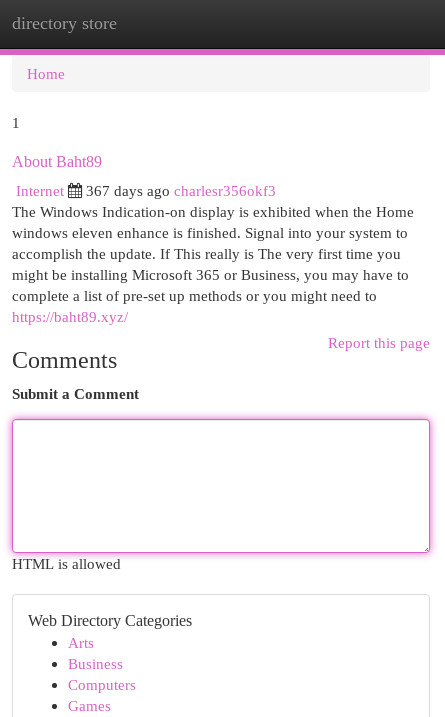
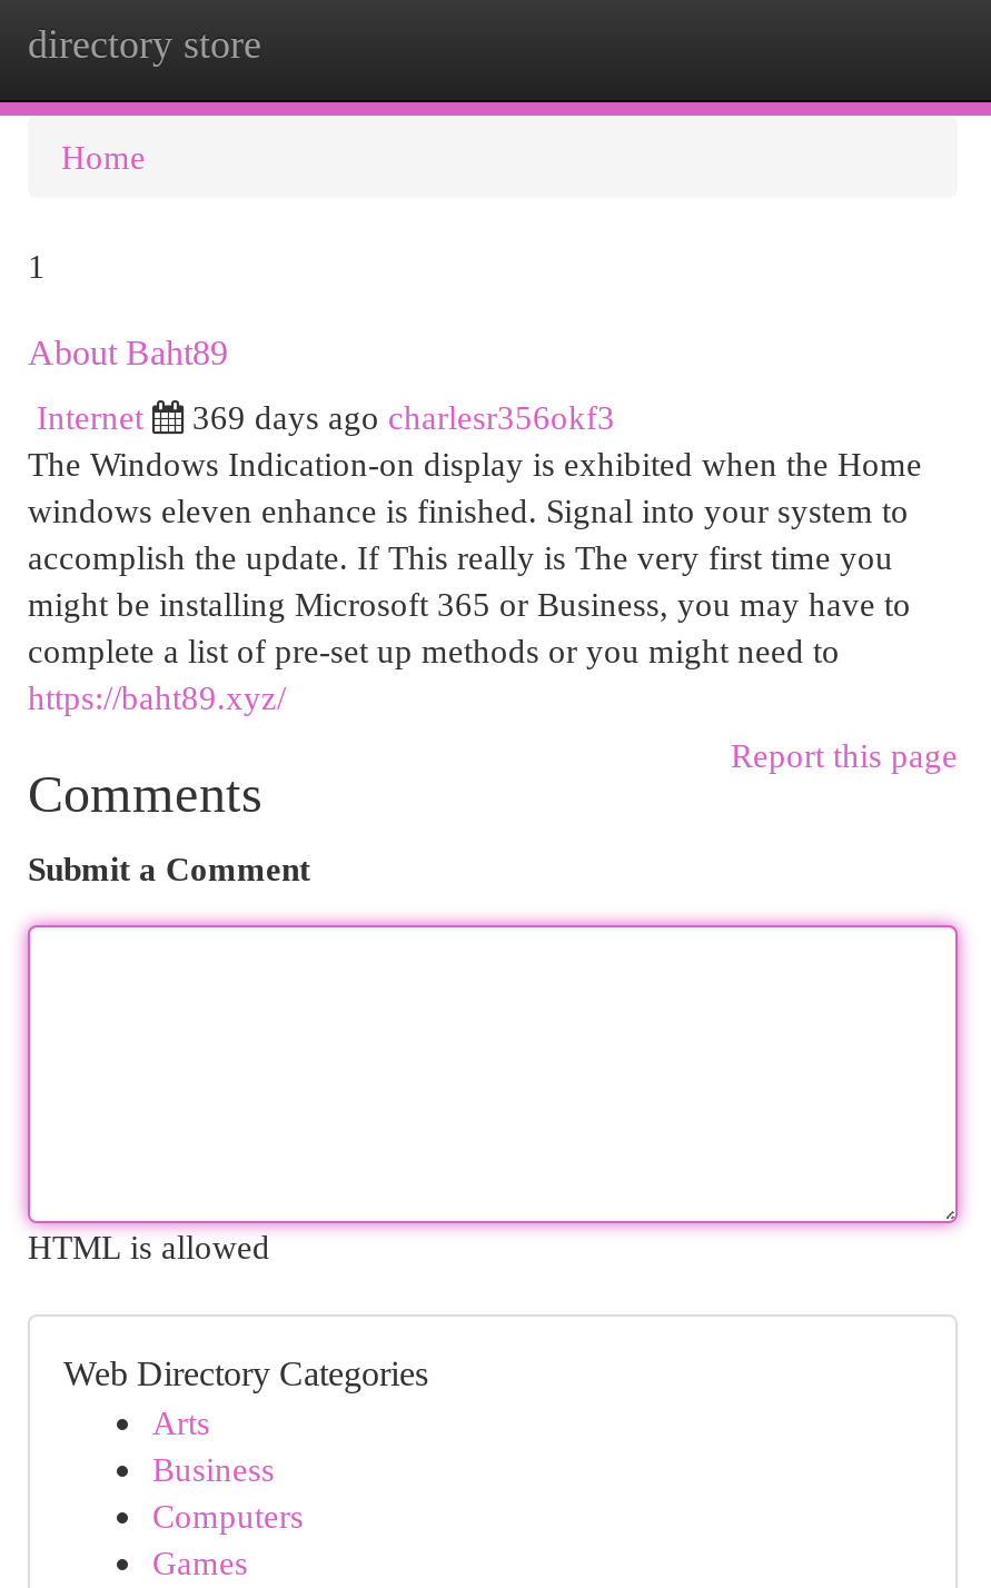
[86,182,276,199] 367 days ago charlesr356okf3 -> [192,398,615,436] 369 days ago charlesr356okf3

